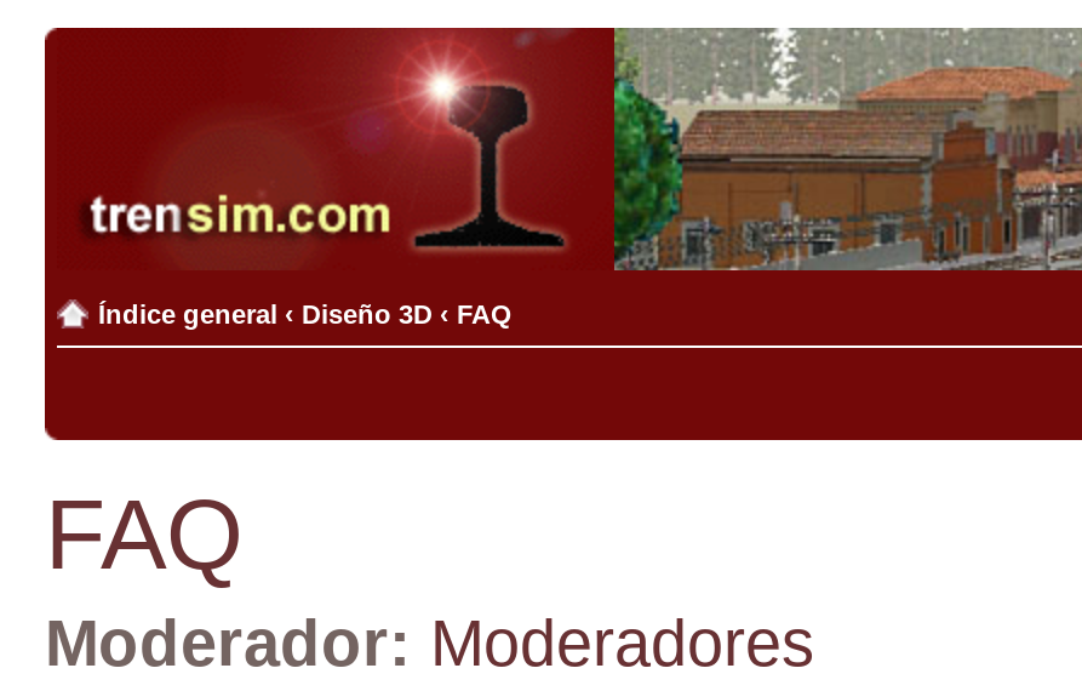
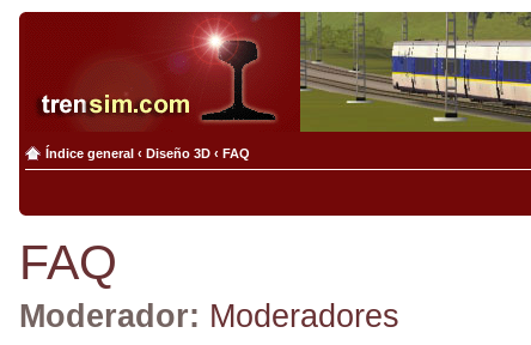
[614,28,1075,273] [image] -> [299,11,527,132] [image]

